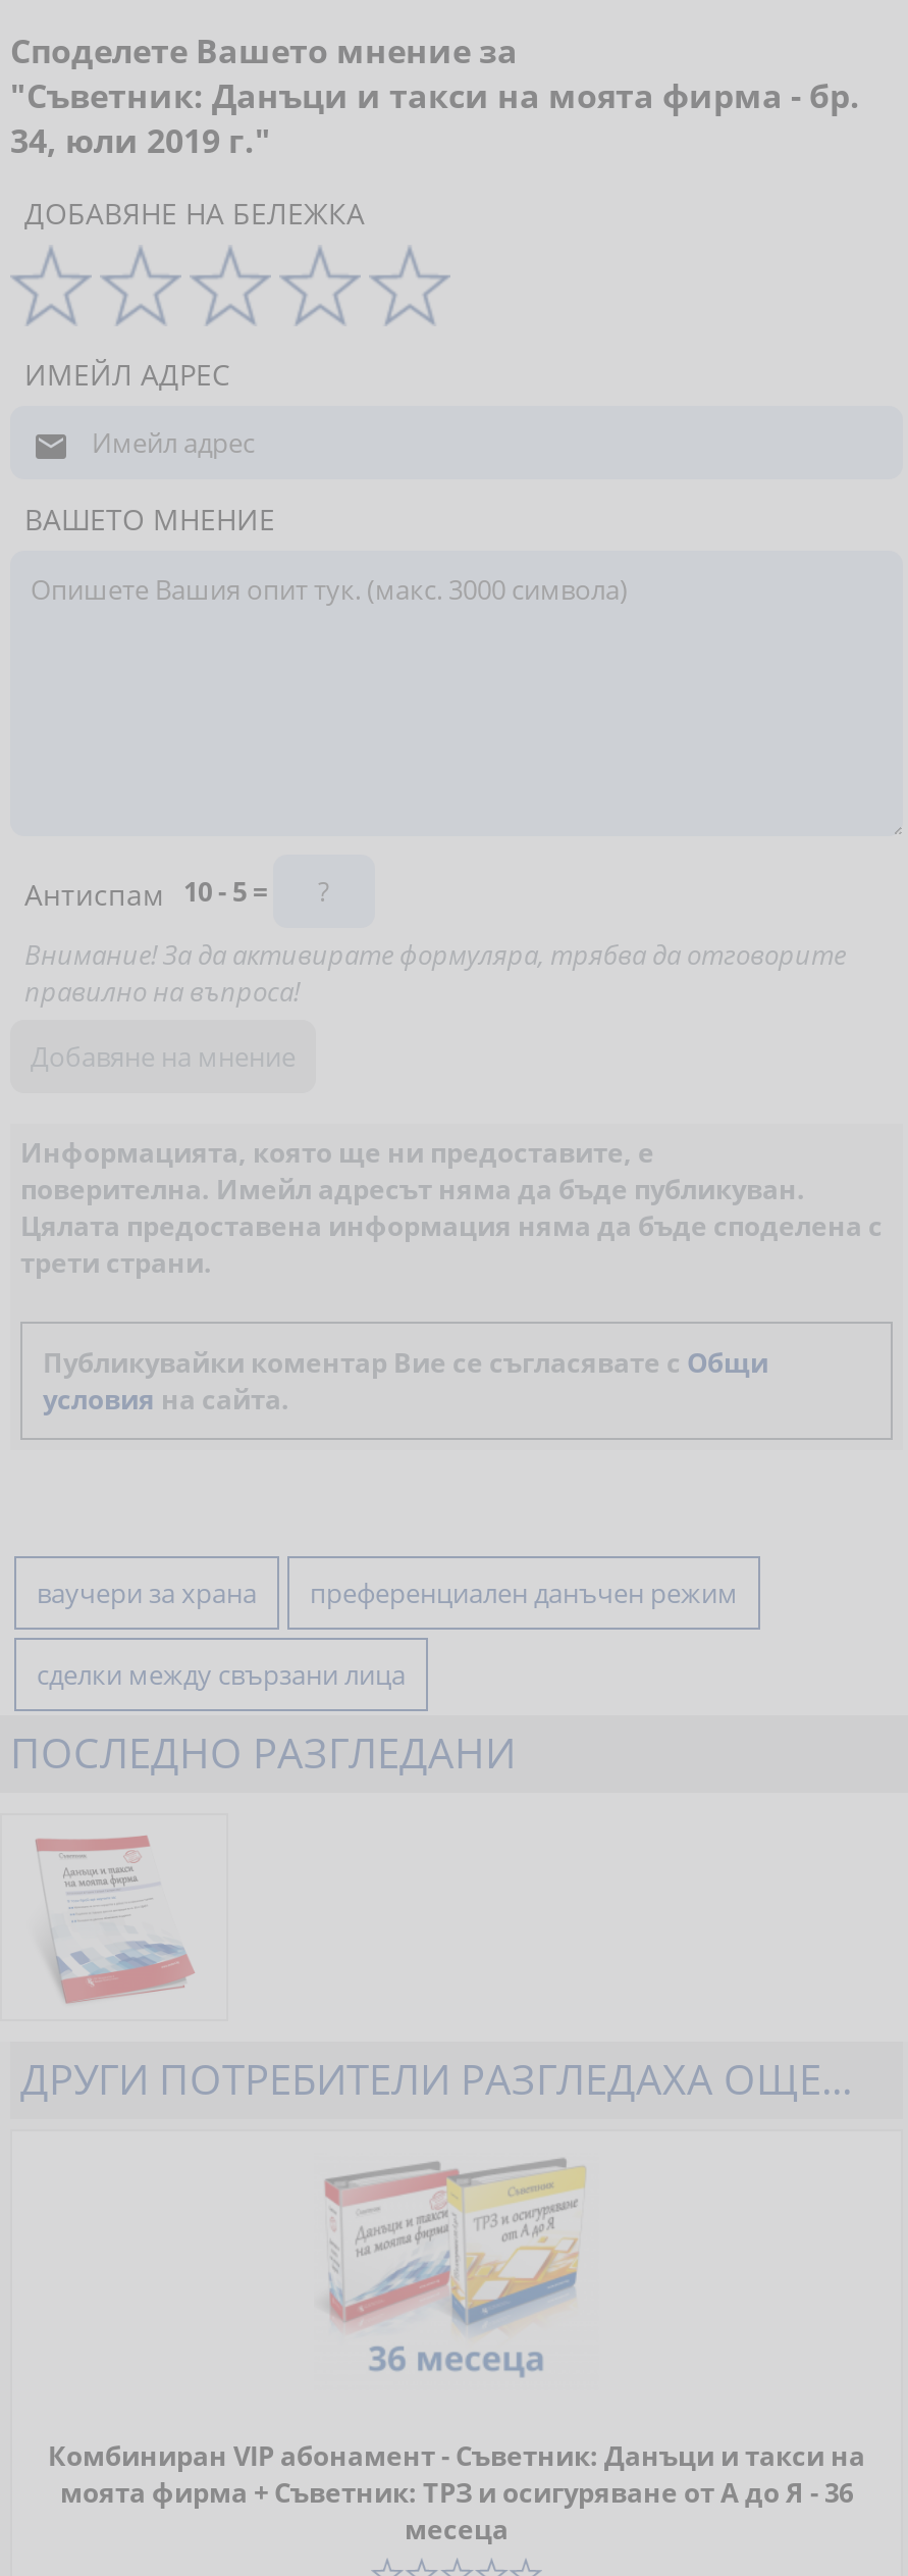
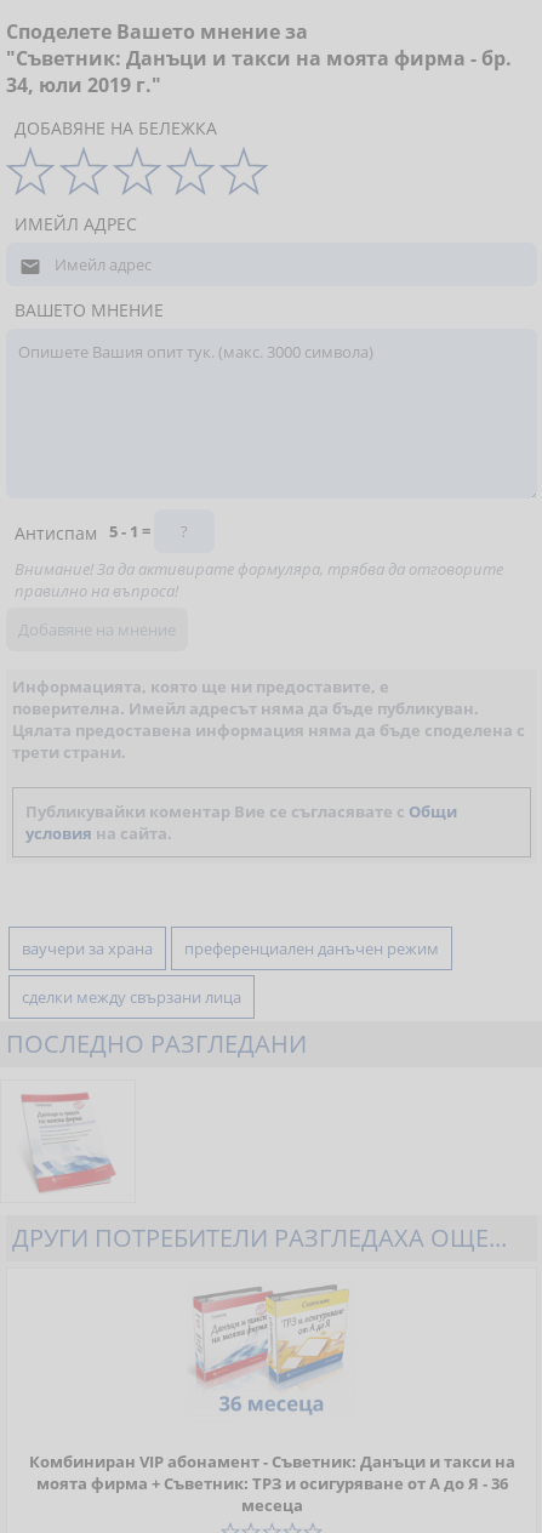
[24,873,267,914] Антиспам 10 - 5 = -> [15,520,150,545] Антиспам 5 - 1 =

